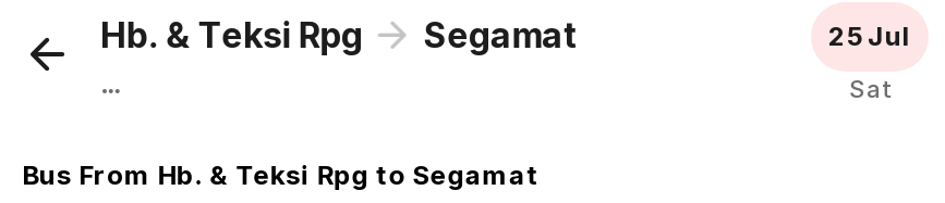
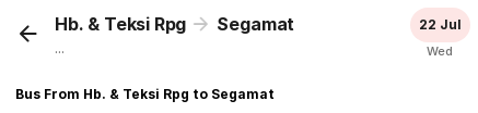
[828,20,911,52] 25 Jul -> [419,16,462,33] 22 Jul
[849,74,891,104] Sat -> [427,43,453,59] Wed

